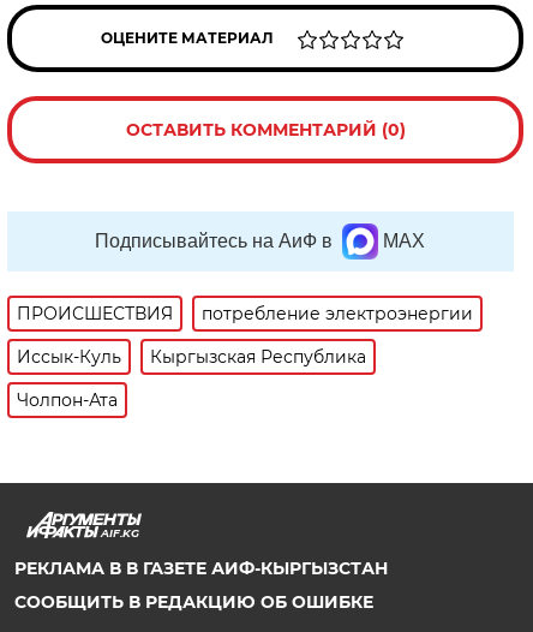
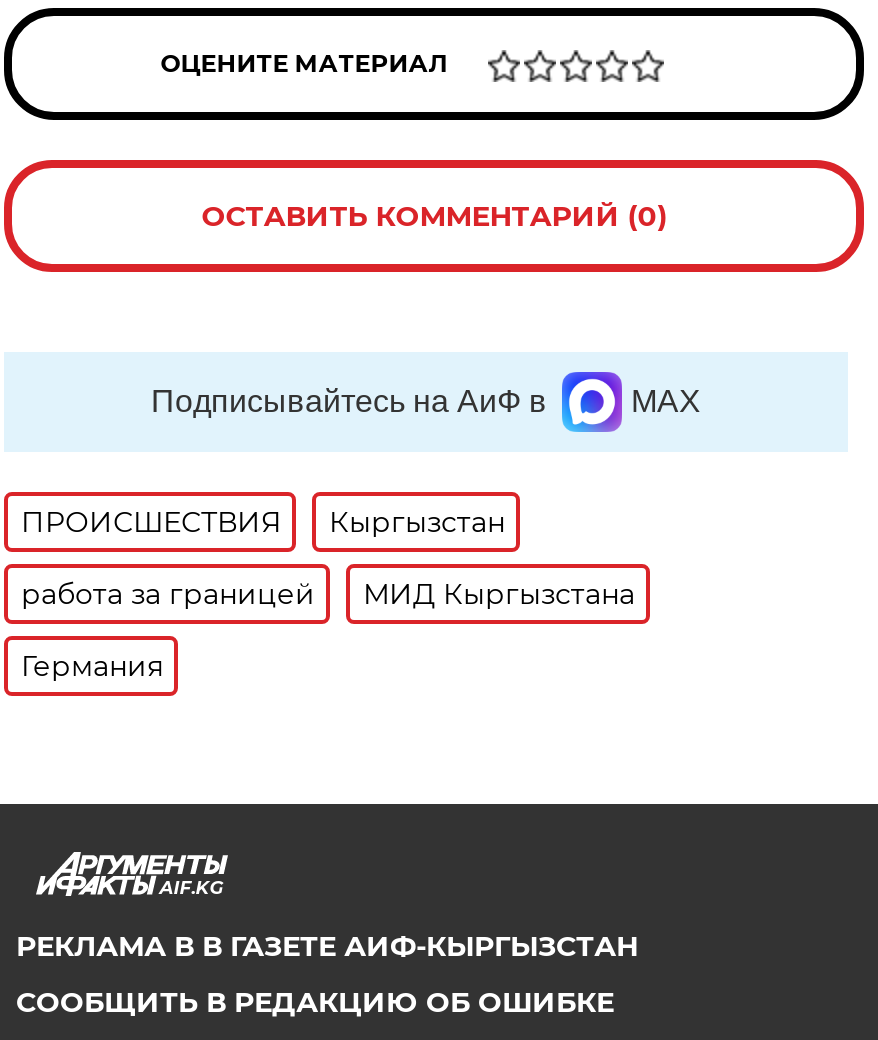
[202,303,473,324] потребление электроэнергии -> [329,504,505,540] Кыргызстан
[17,346,367,368] Иссык-Куль | Кыргызская Республика -> [21,576,635,612] работа за границей | МИД Кыргызстана
[17,389,118,411] Чолпон-Ата -> [21,648,163,684] Германия

